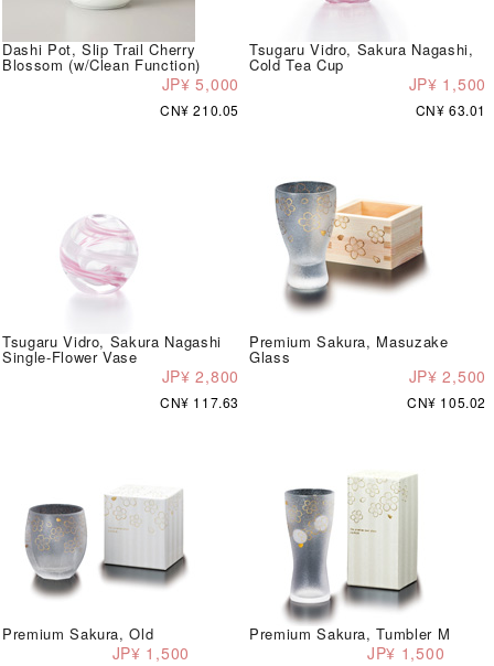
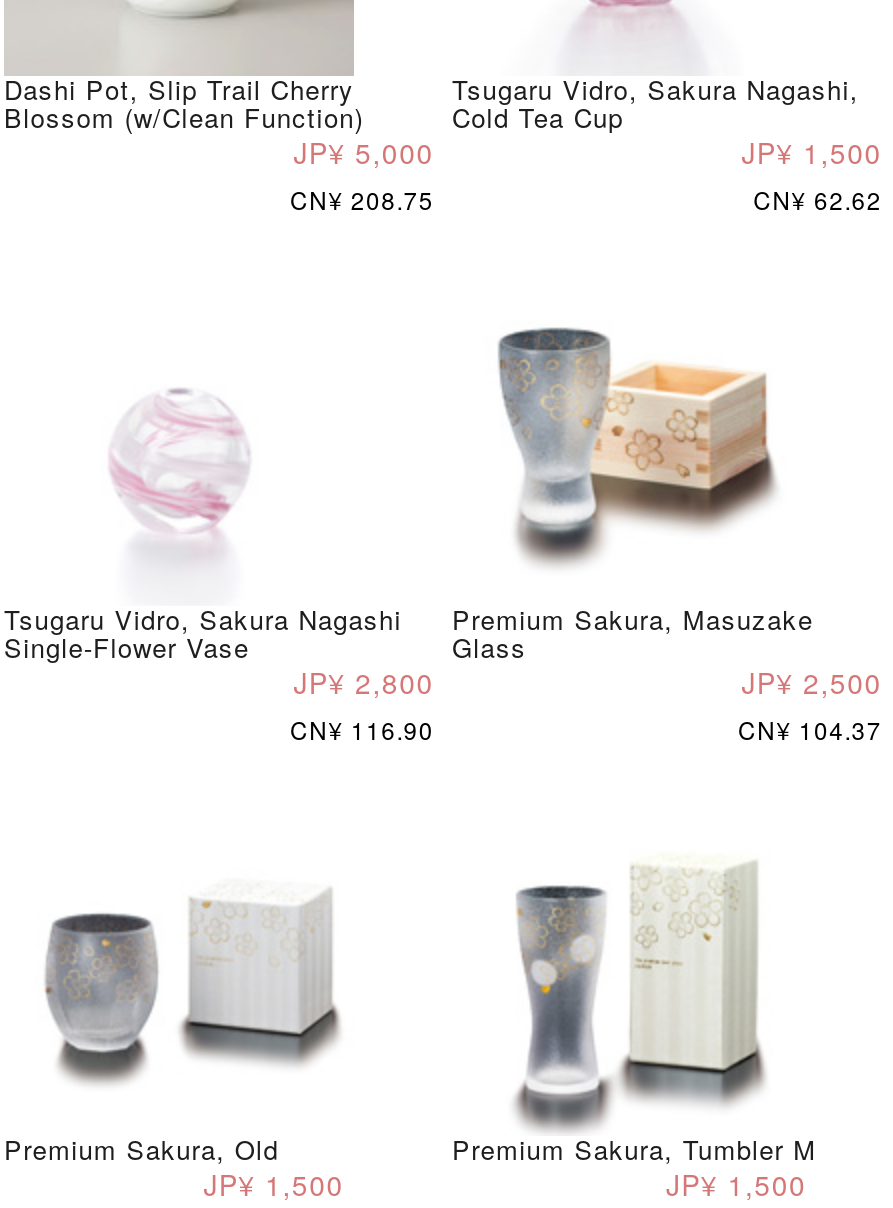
[160,100,239,119] CN¥ 210.05 -> [290,181,434,215] CN¥ 208.75
[415,100,486,119] CN¥ 63.01 -> [753,181,882,215] CN¥ 62.62
[160,392,239,411] CN¥ 117.63 -> [290,711,434,745] CN¥ 116.90
[407,392,486,411] CN¥ 105.02 -> [738,711,882,745] CN¥ 104.37

